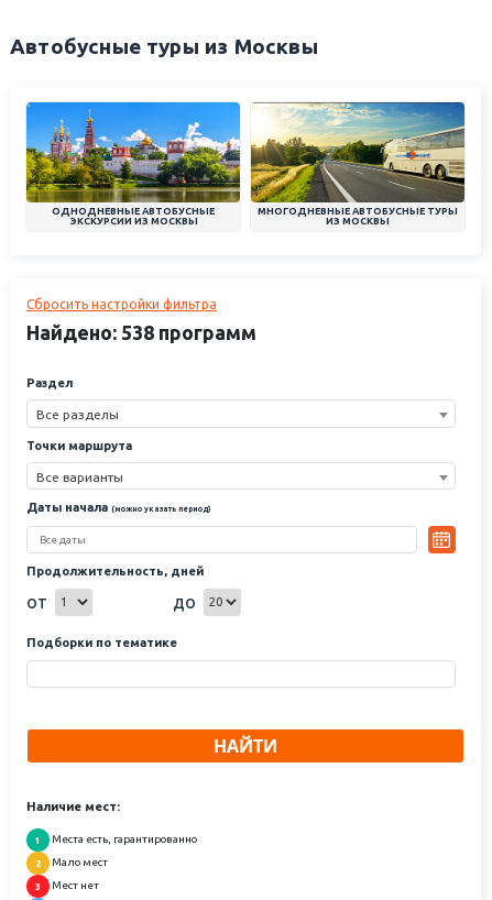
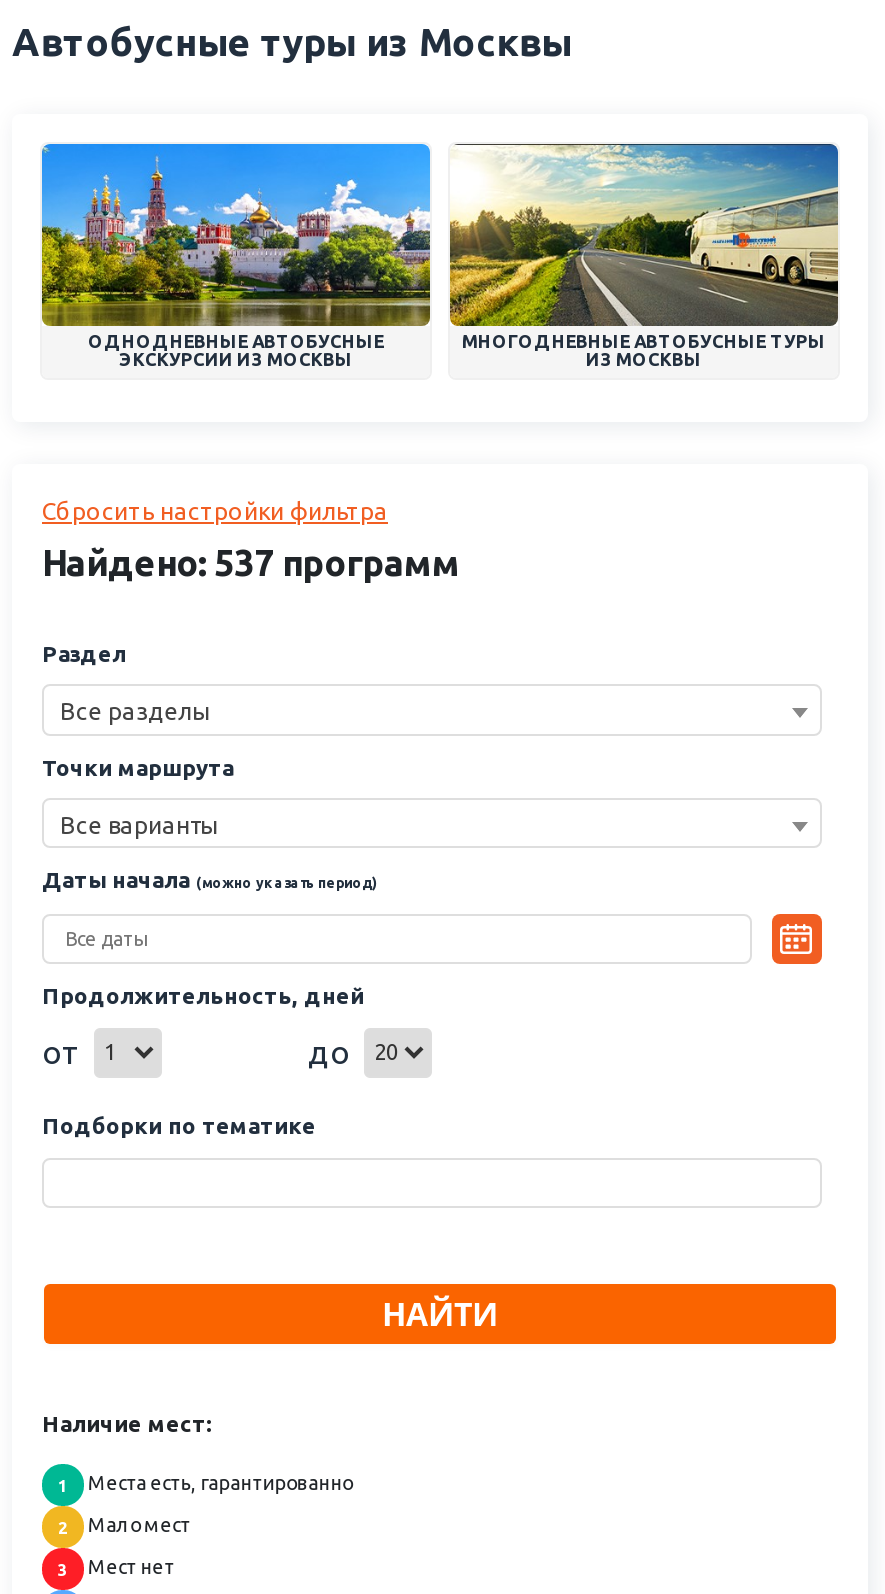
[26,321,256,343] Найдено: 538 программ -> [42,542,460,582] Найдено: 537 программ

